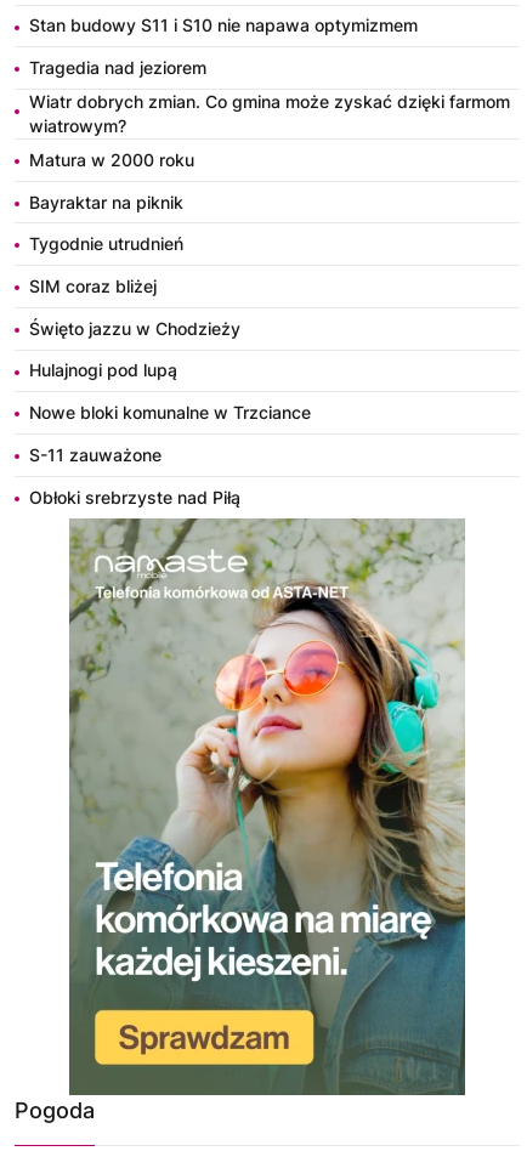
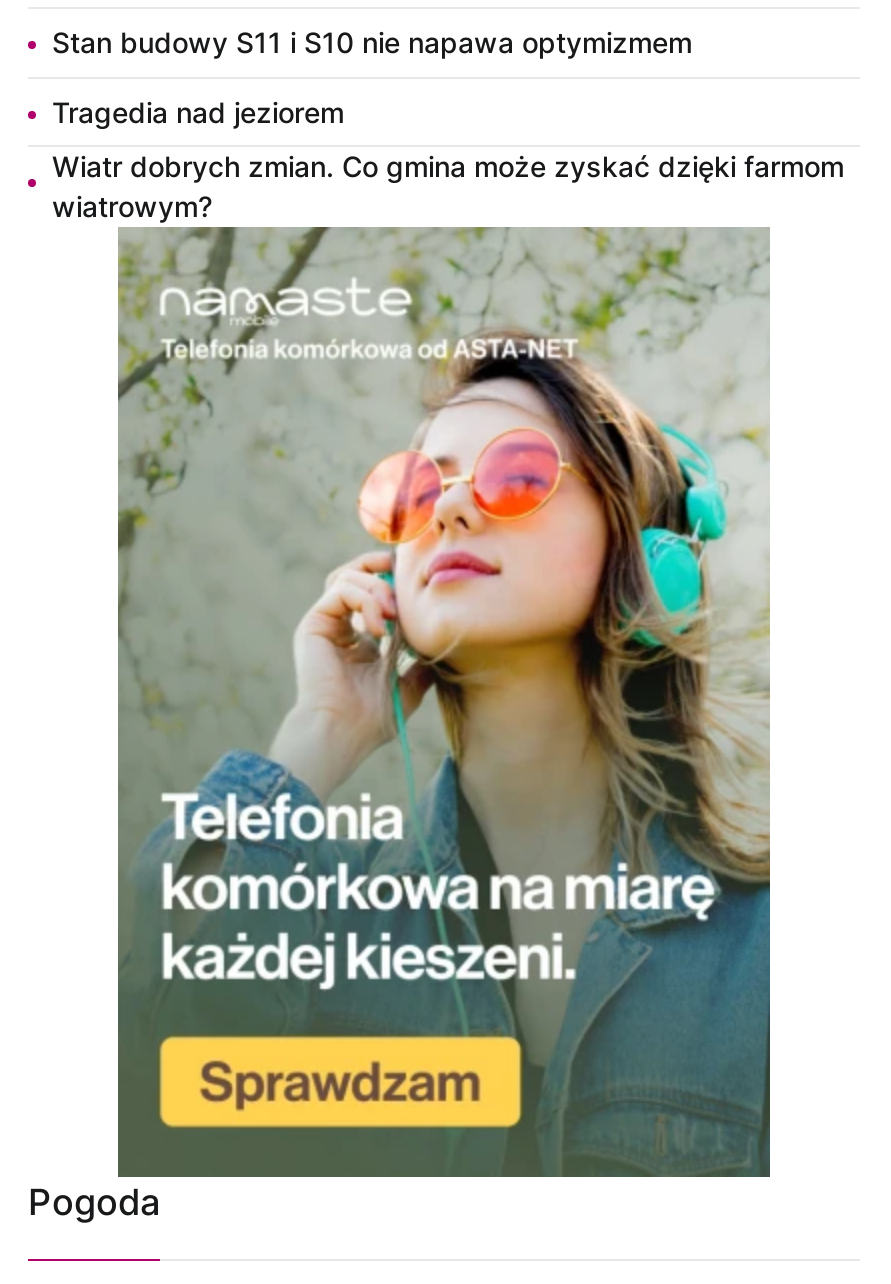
[29,149,311,508] Matura w 2000 roku | Bayraktar na piknik | Tygodnie utrudnień | SIM coraz bliżej | Święto jazzu w Chodzieży | Hulajnogi pod lupą | Nowe bloki komunalne w Trzciance | S-11 zauważone | Obłoki srebrzyste nad Piłą -> none

